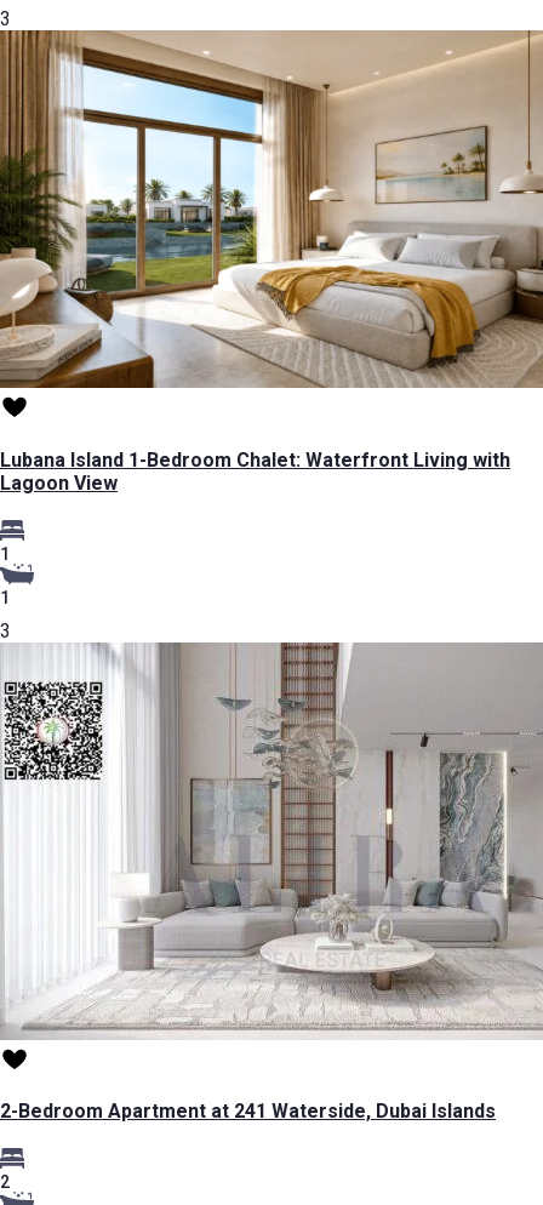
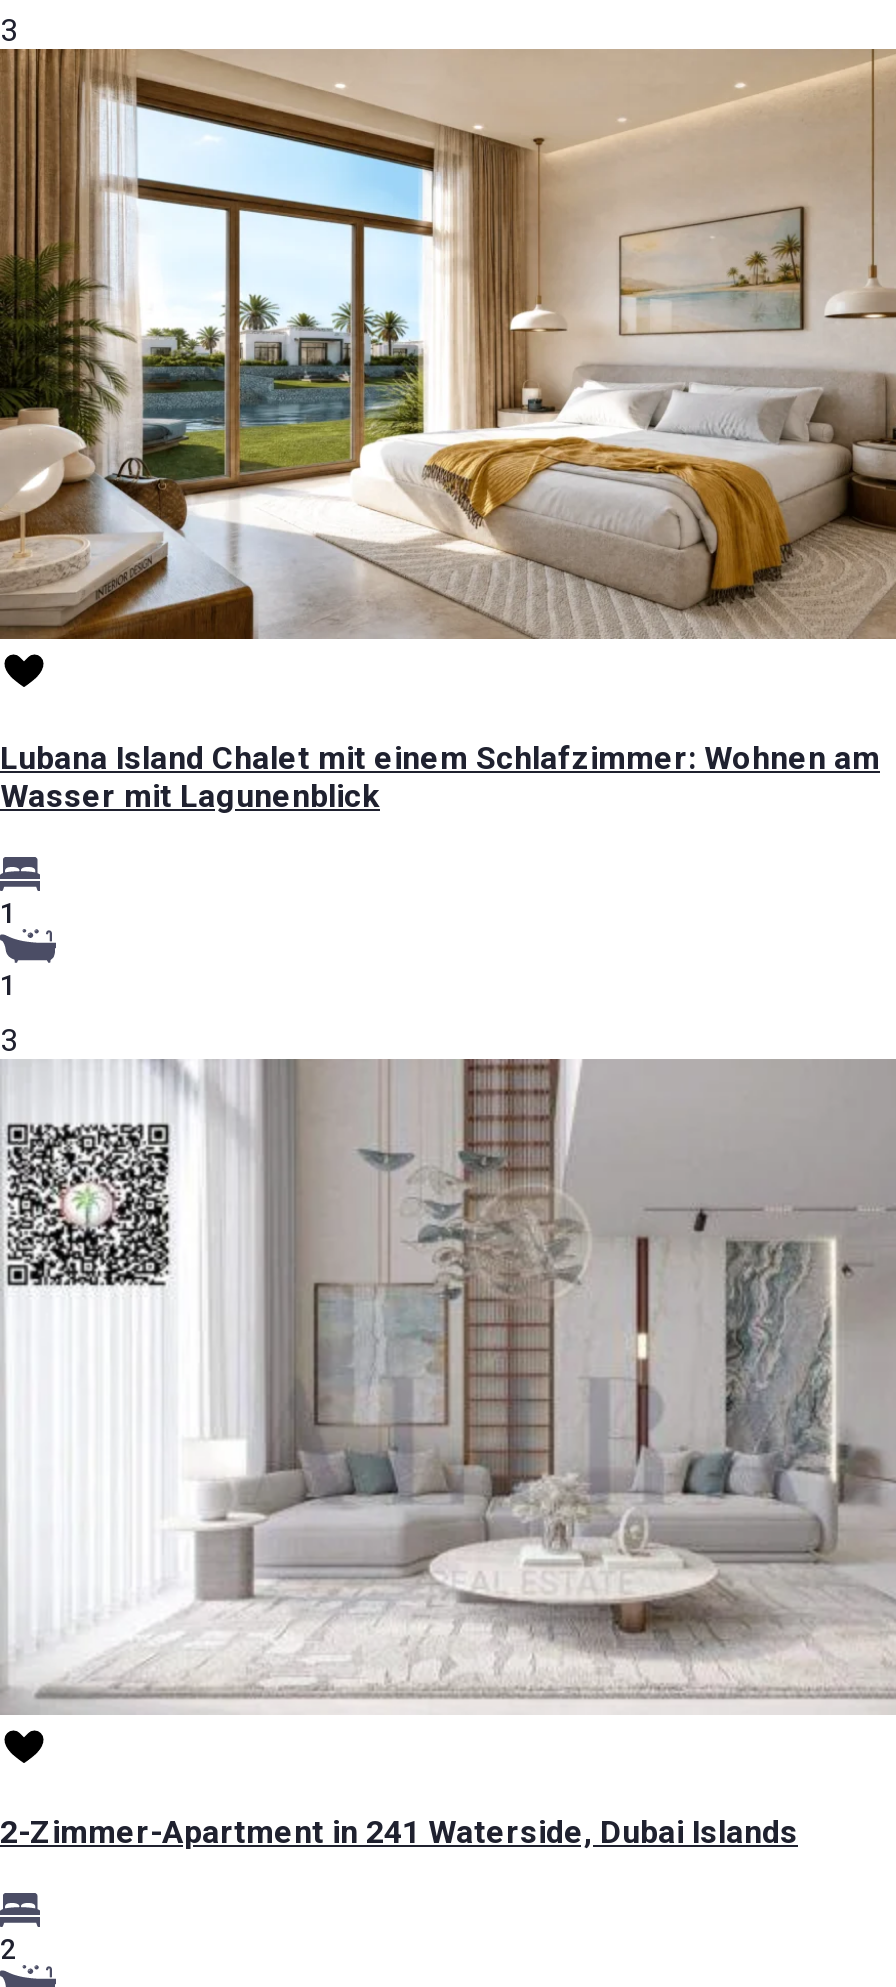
[0,448,510,494] Lubana Island 1-Bedroom Chalet: Waterfront Living with | Lagoon View -> [0,738,880,814] Lubana Island Chalet mit einem Schlafzimmer: Wohnen am | Wasser mit Lagunenblick
[0,1100,496,1123] 2-Bedroom Apartment at 241 Waterside, Dubai Islands -> [0,1813,798,1851] 2-Zimmer-Apartment in 241 Waterside, Dubai Islands

